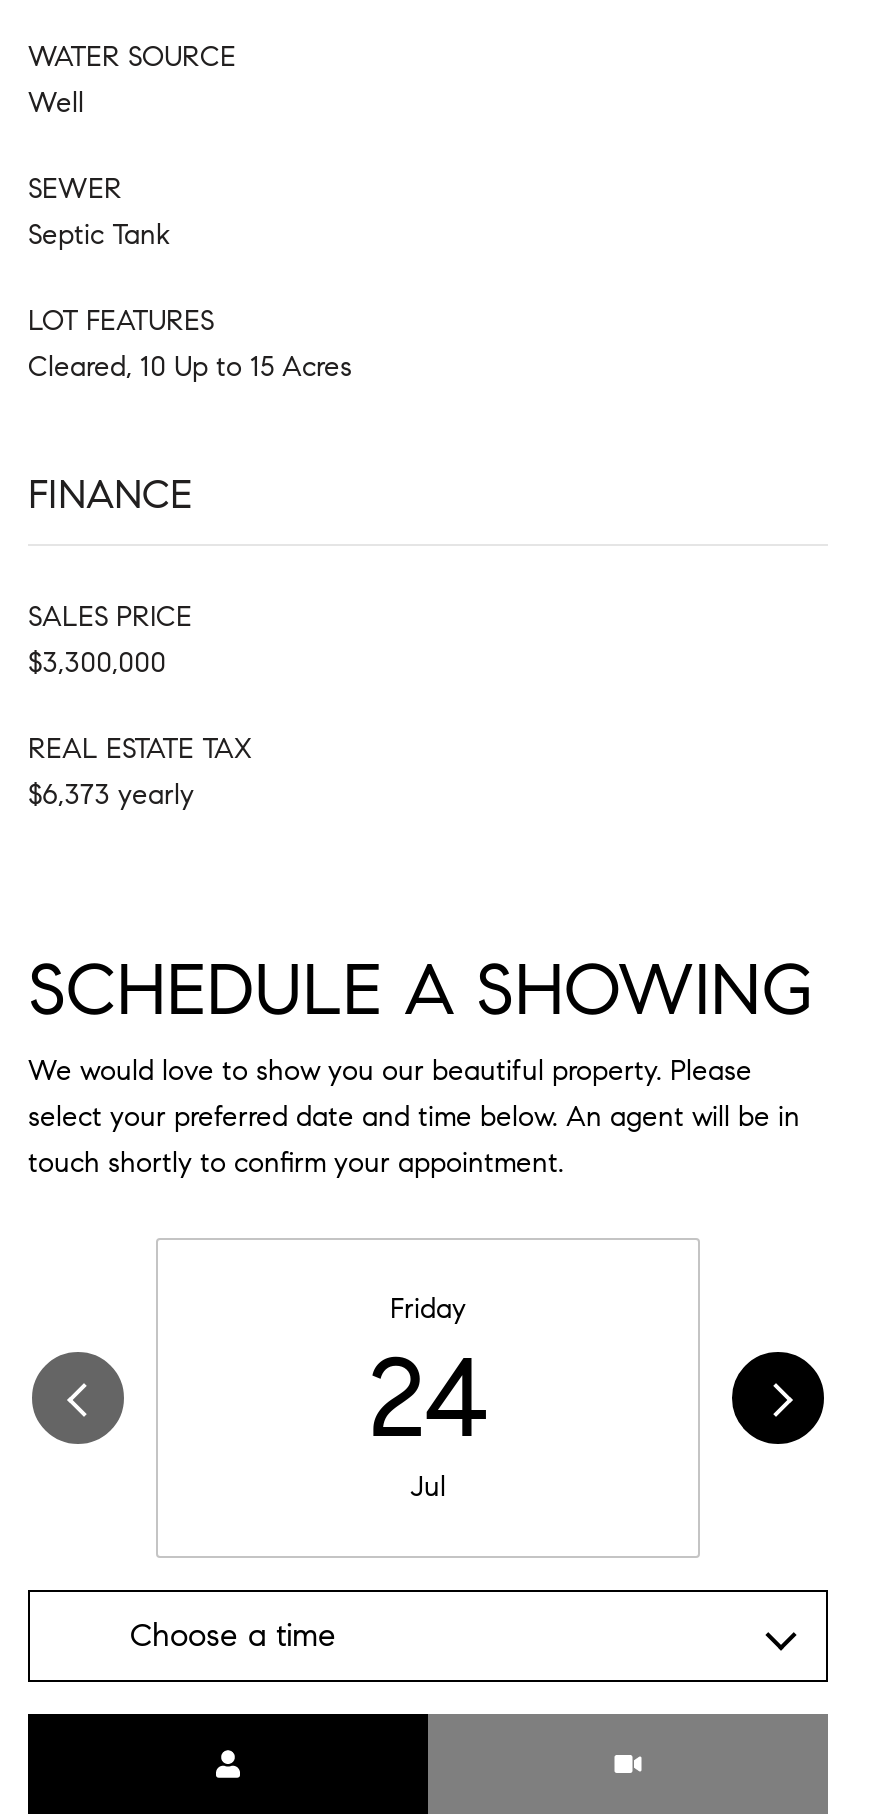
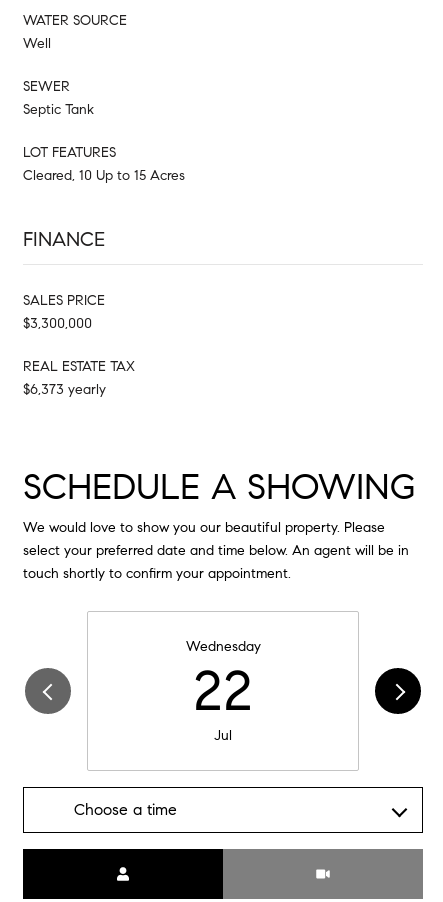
[367,1293,489,1467] Friday | 24 -> [185,638,260,725] Wednesday | 22

